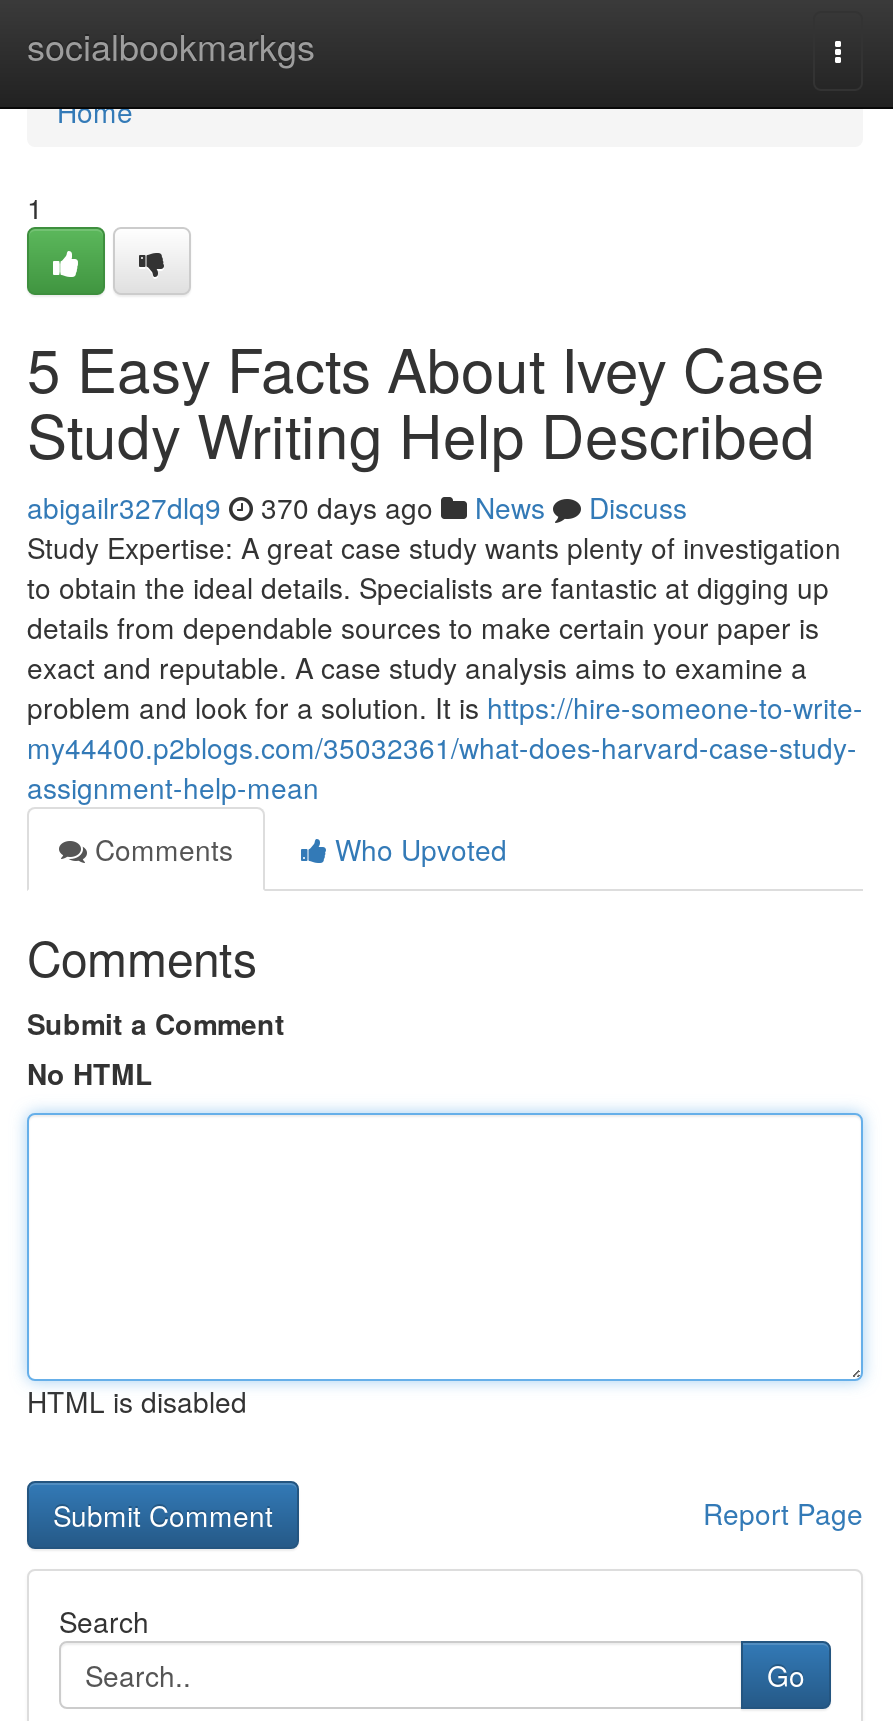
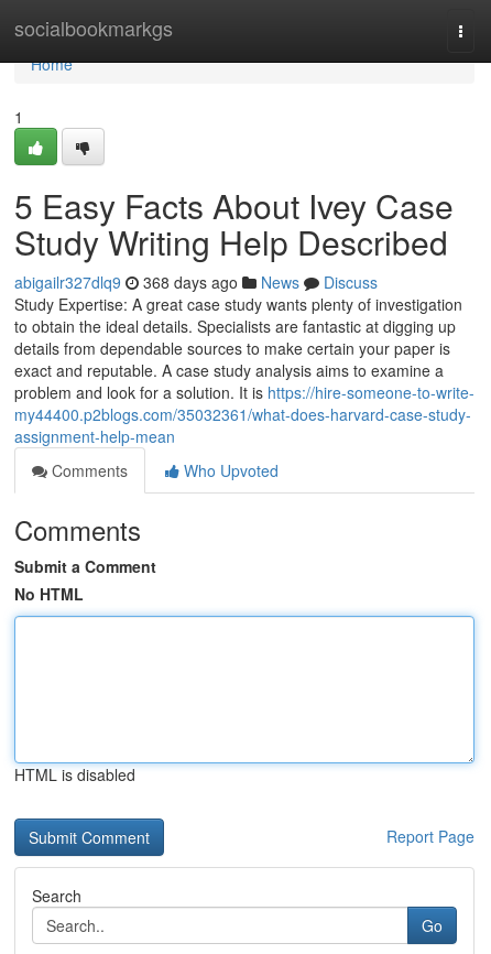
[27,487,687,527] abigailr327dlq9 370 days ago News Discuss -> [14,271,378,293] abigailr327dlq9 368 days ago News Discuss

